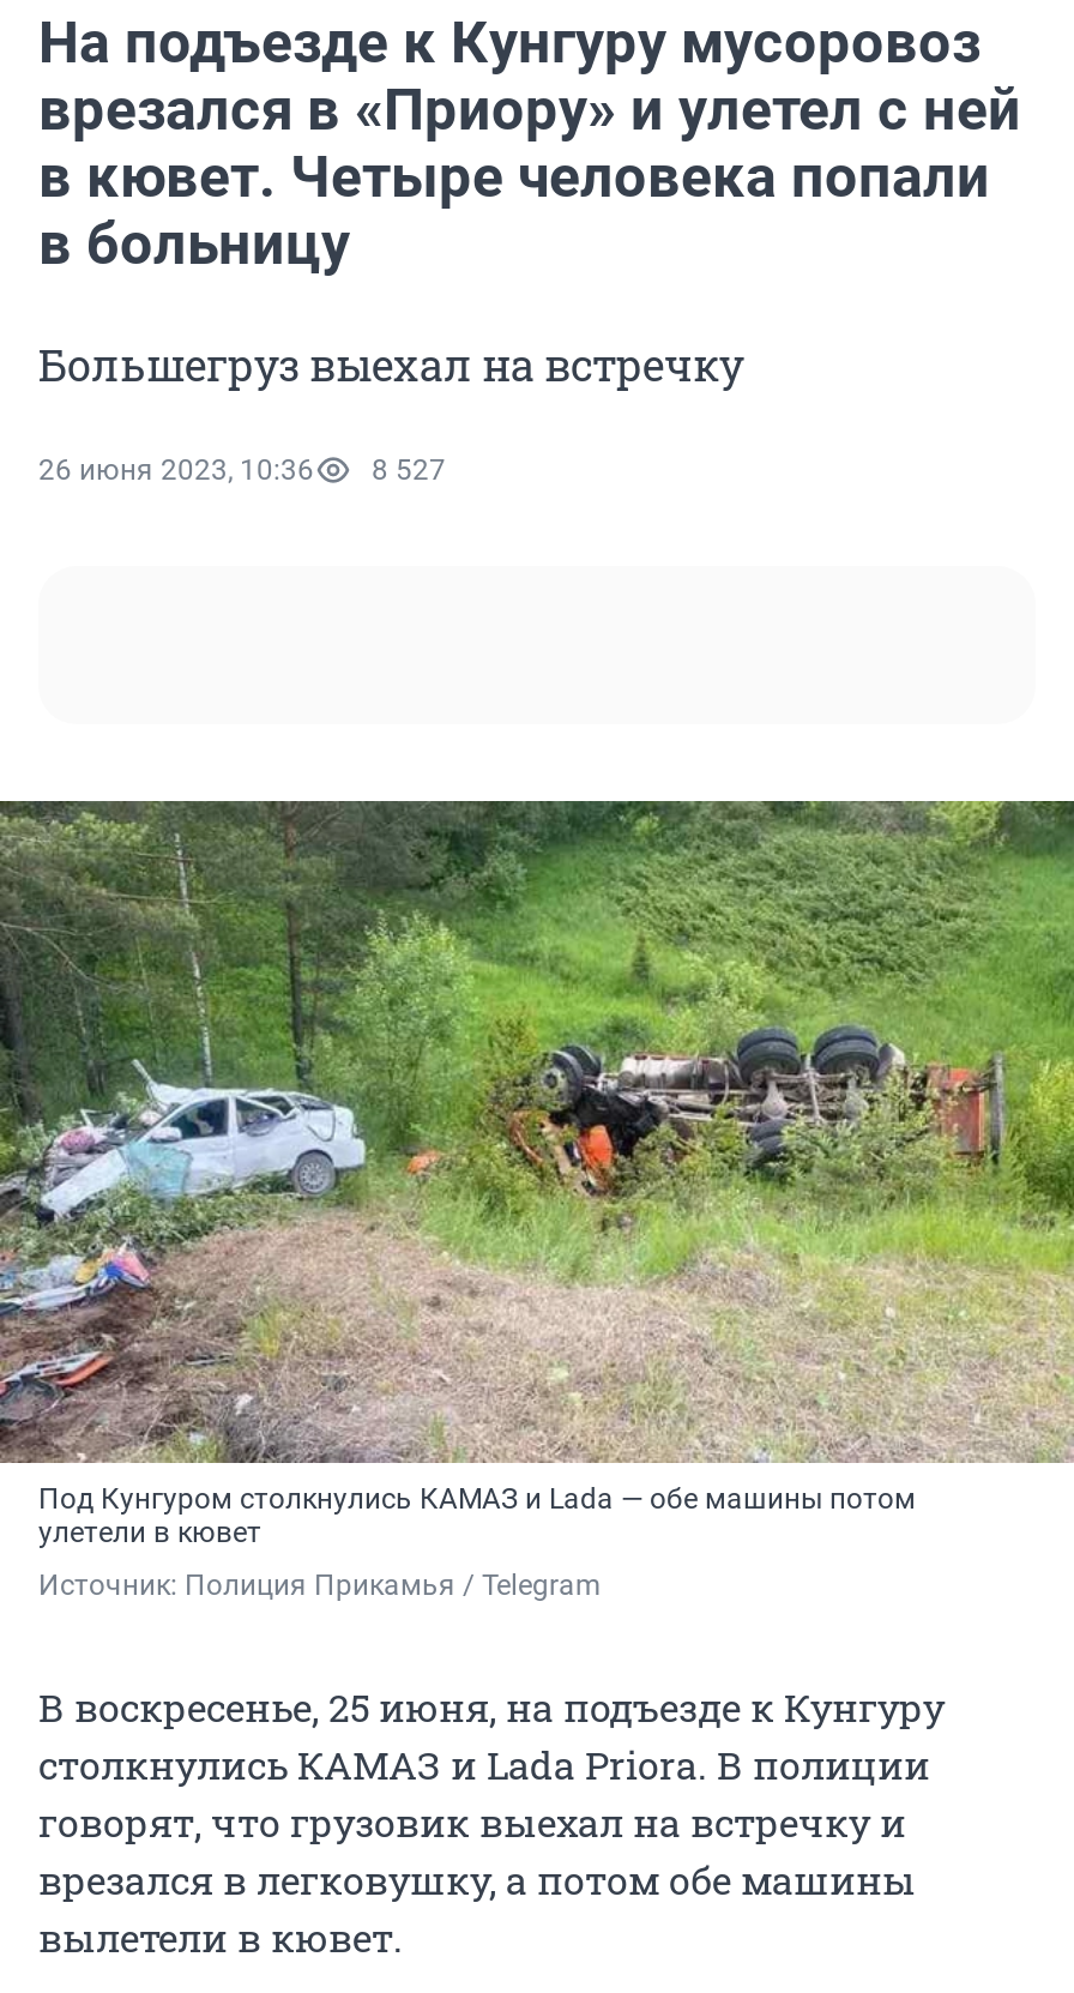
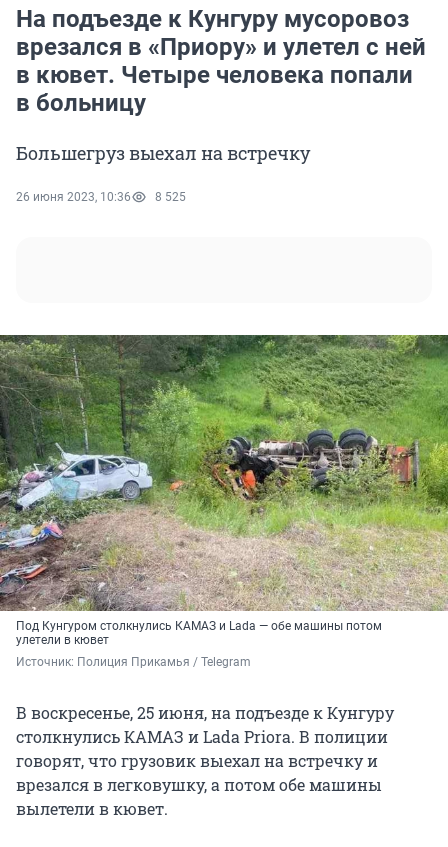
[38,454,446,487] 26 июня 2023, 10:36 8 527 -> [16,190,186,204] 26 июня 2023, 10:36 8 525

